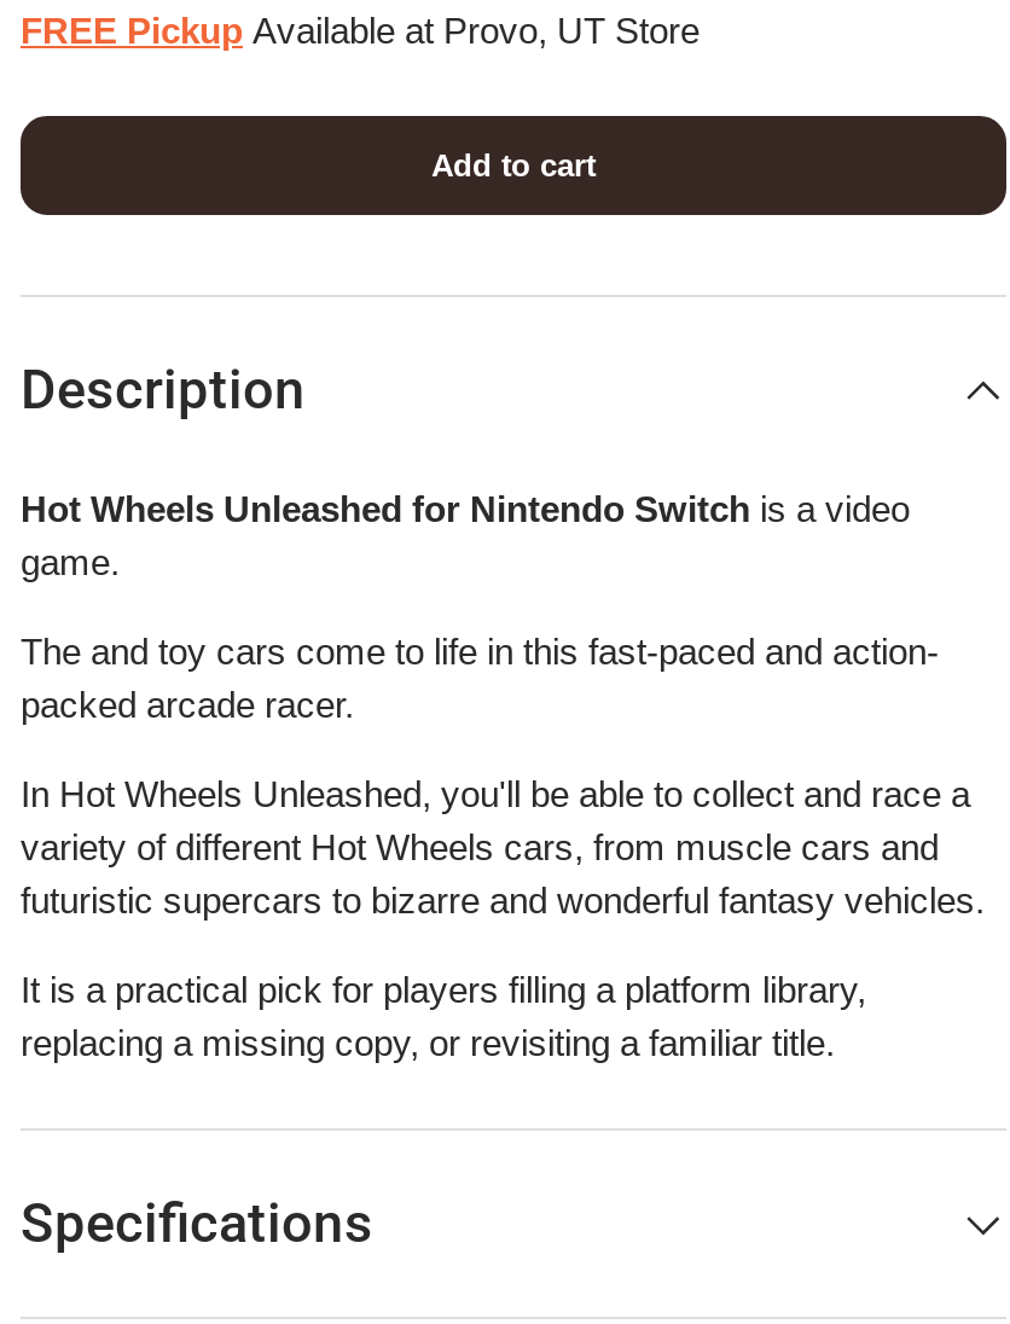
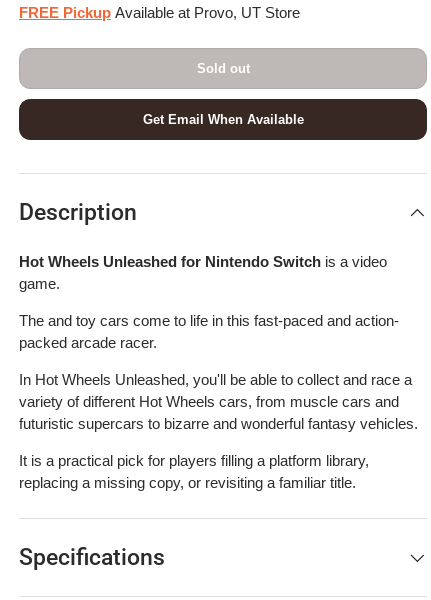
[431,147,596,183] Add to cart -> [142,61,303,127] Sold out | Get Email When Available

